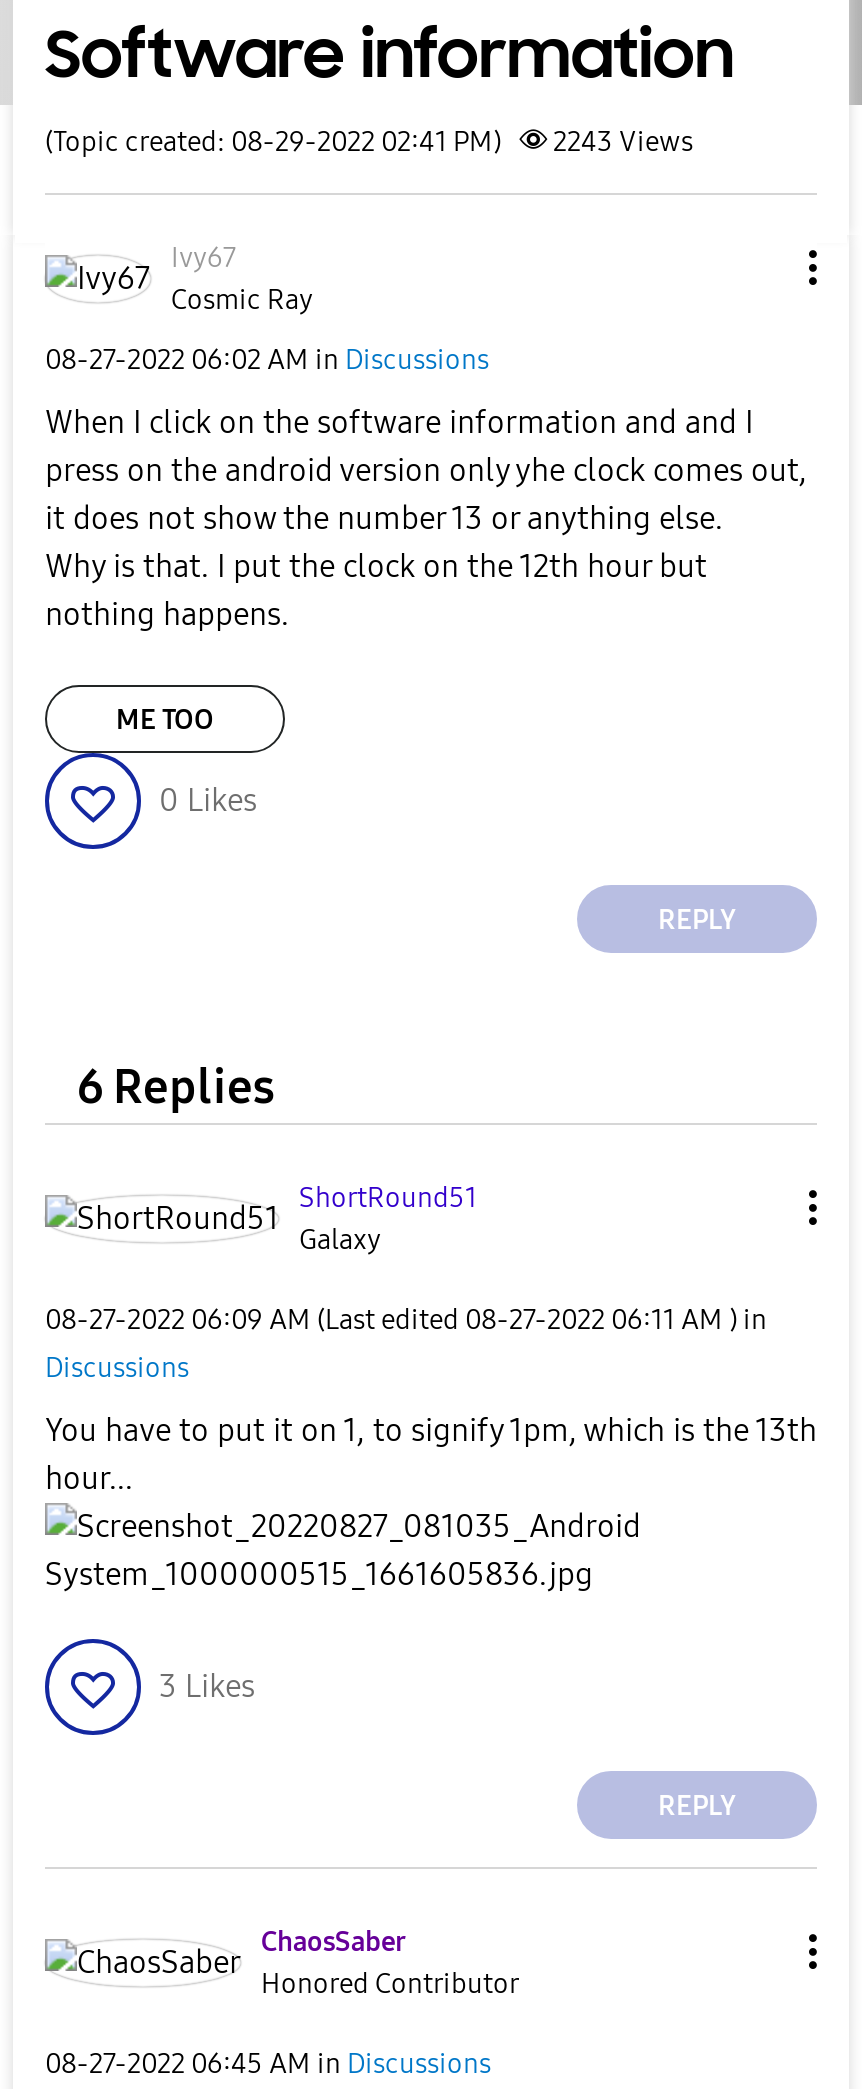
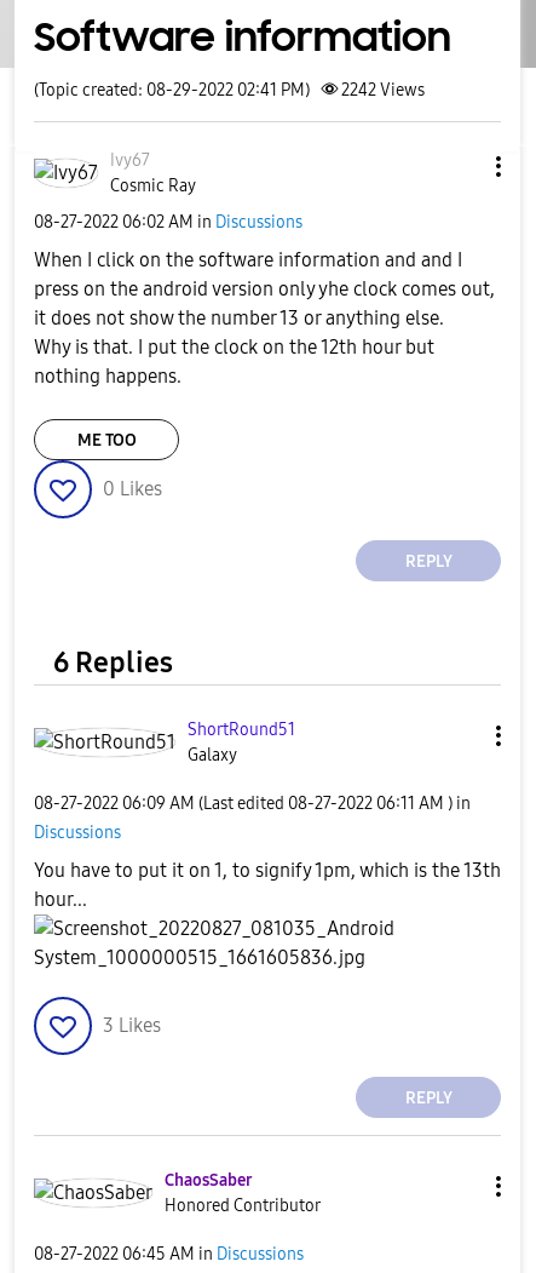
[45,125,693,159] (Topic created: 08-29-2022 02:41 PM) 2243 Views -> [34,80,425,101] (Topic created: 08-29-2022 02:41 PM) 2242 Views

